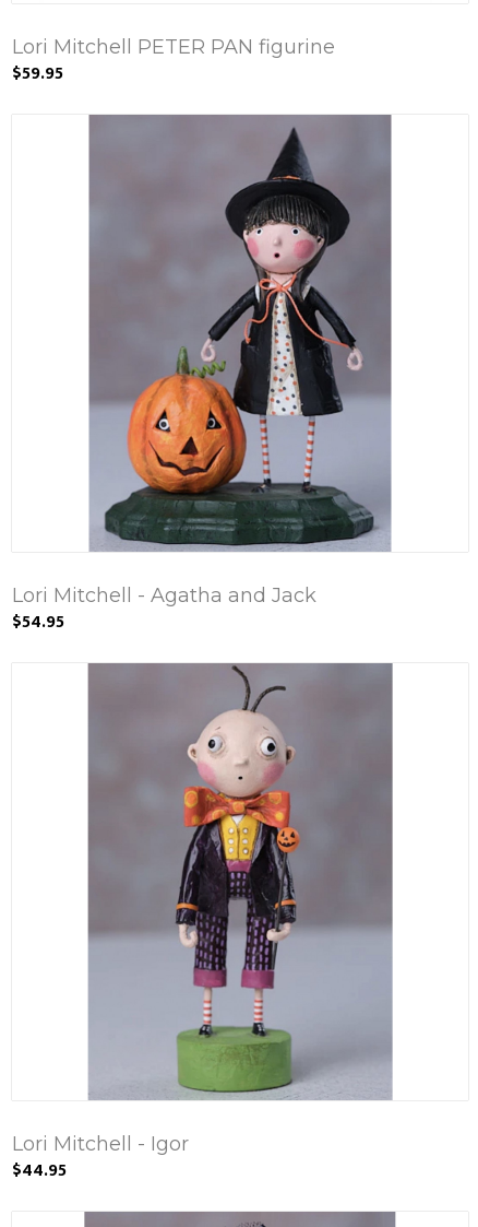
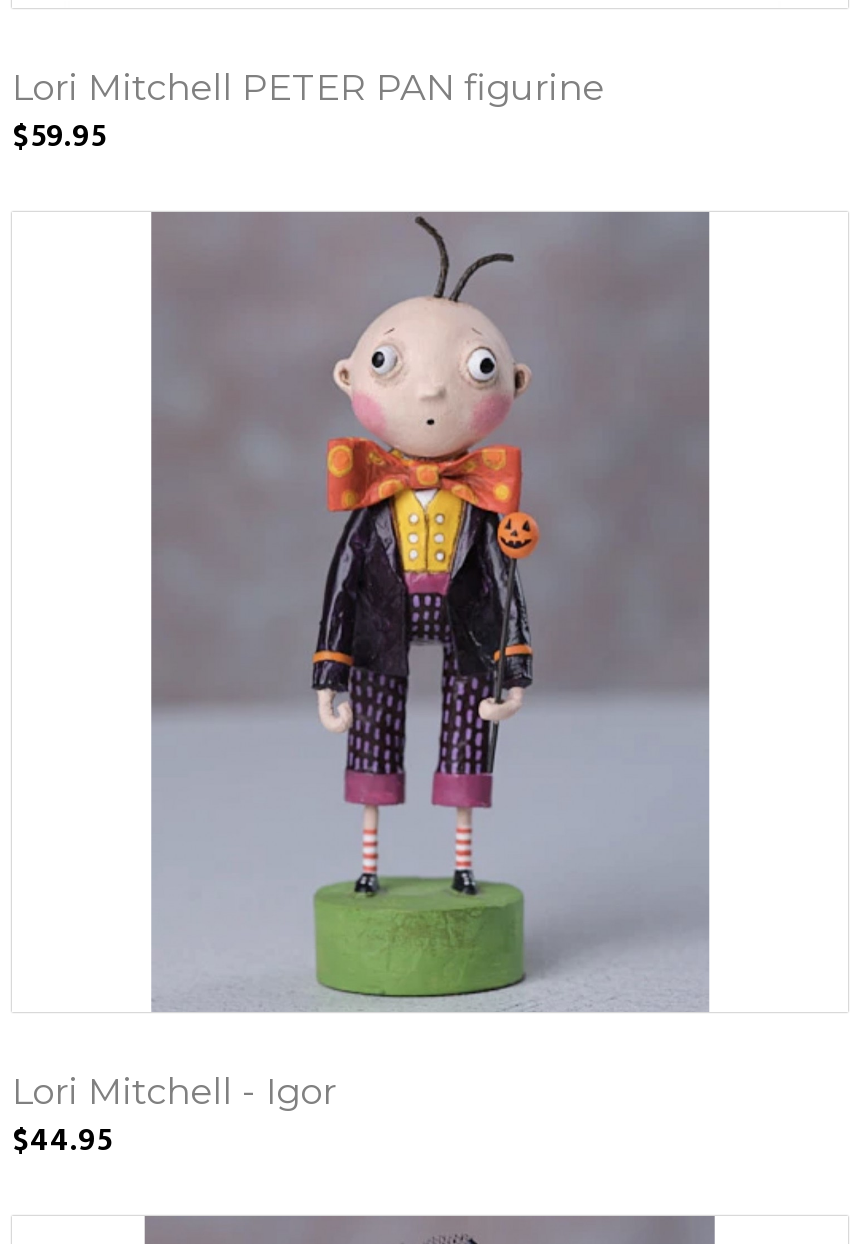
[12,118,390,638] [image] | Lori Mitchell - Agatha and Jack | $54.95 -> none

